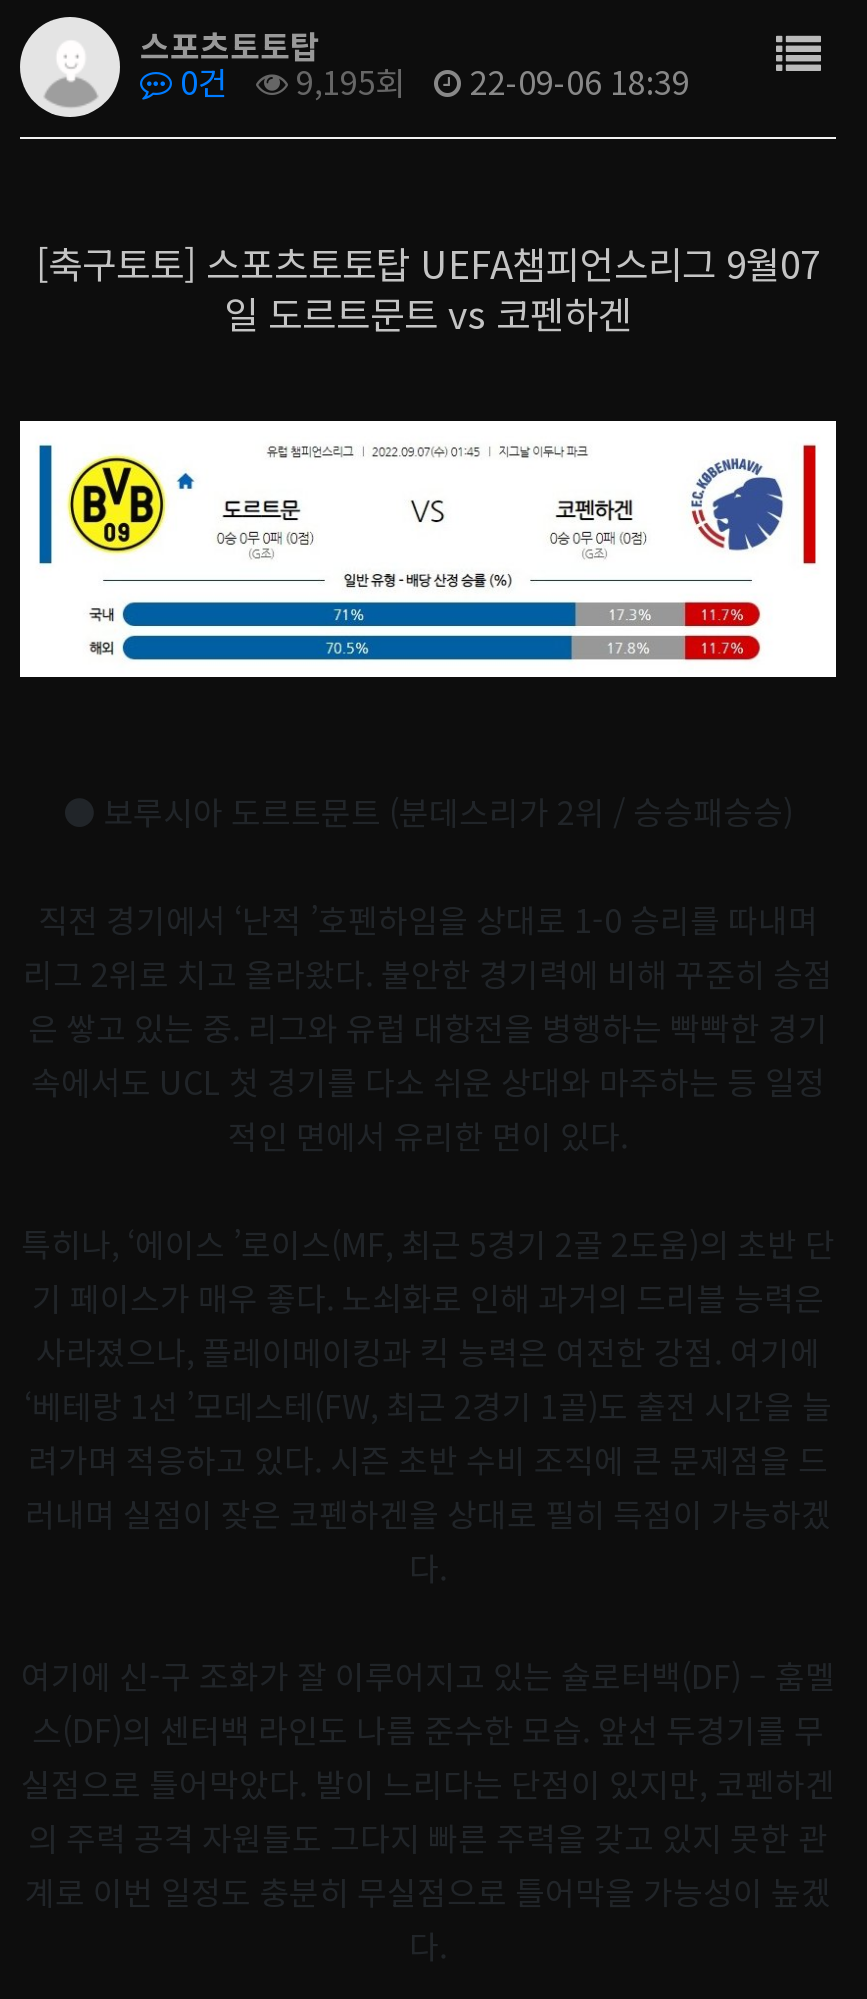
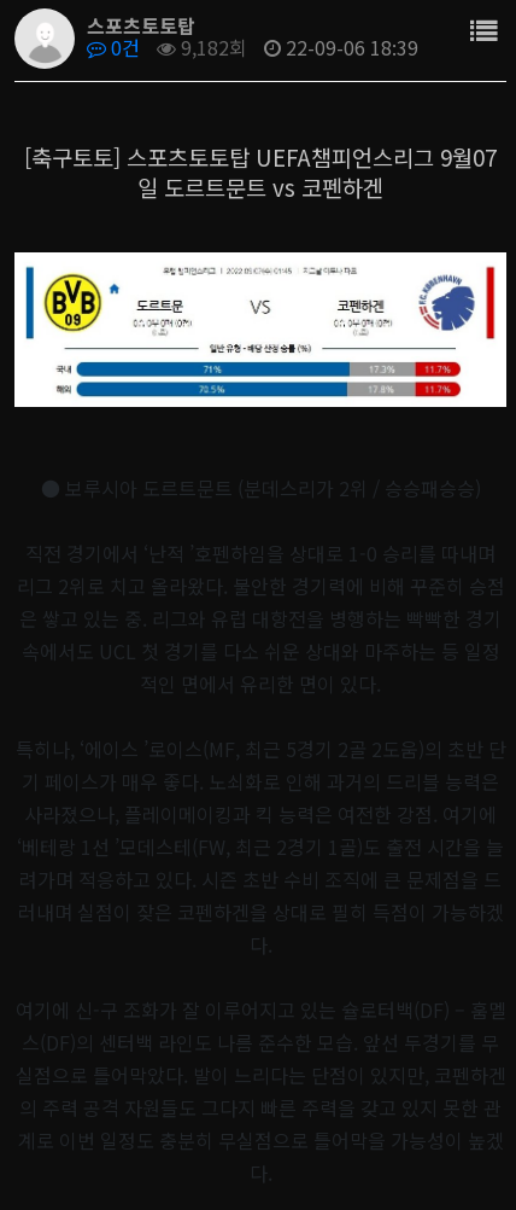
[172,58,690,106] 0건 9,195회 22-09-06 18:39 -> [106,33,418,62] 0건 9,182회 22-09-06 18:39

